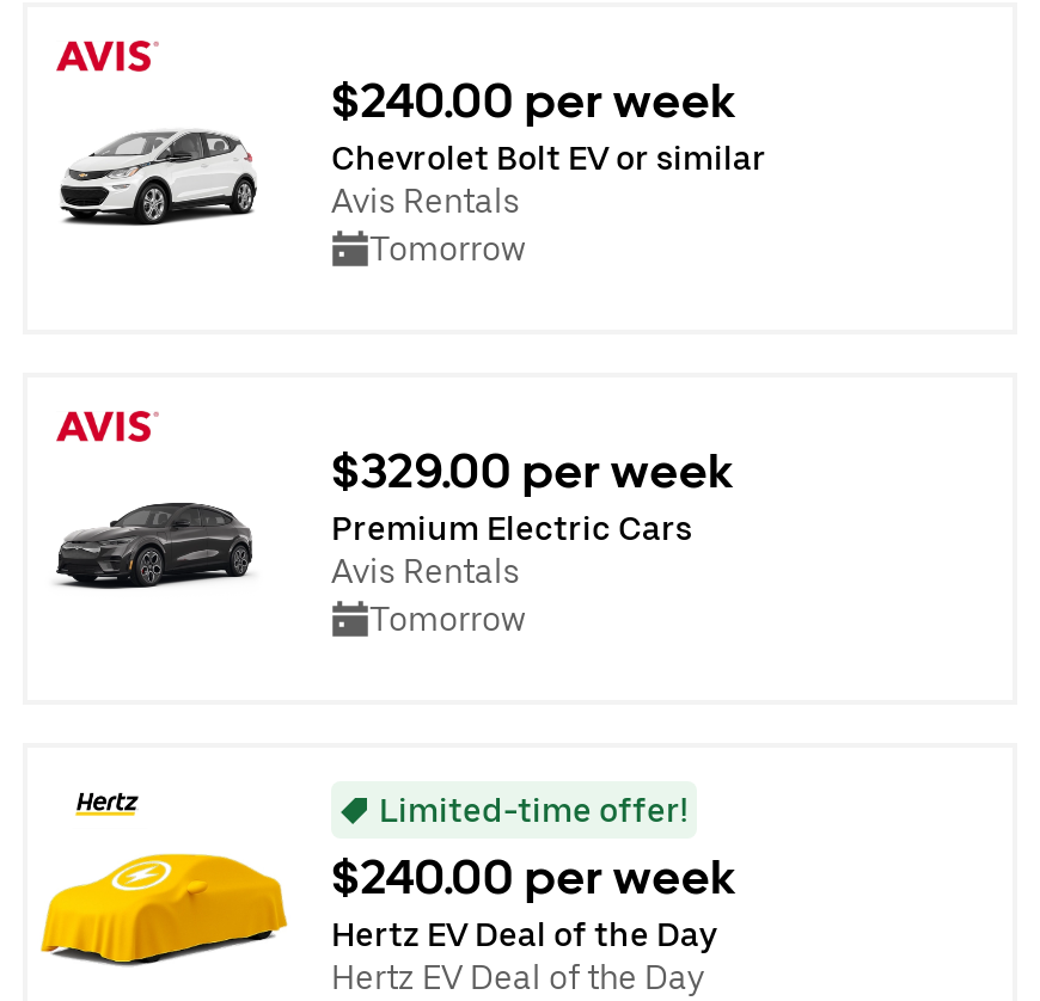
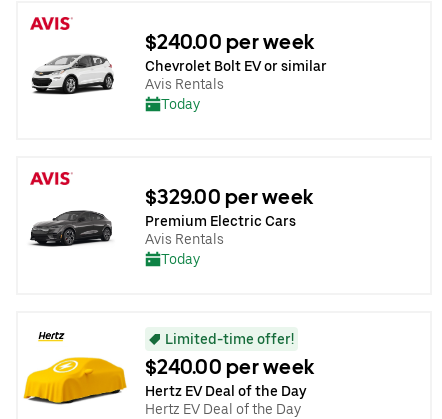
[369,228,525,266] Tomorrow -> [161,95,200,111] Today
[369,598,525,637] Tomorrow -> [161,250,200,266] Today

